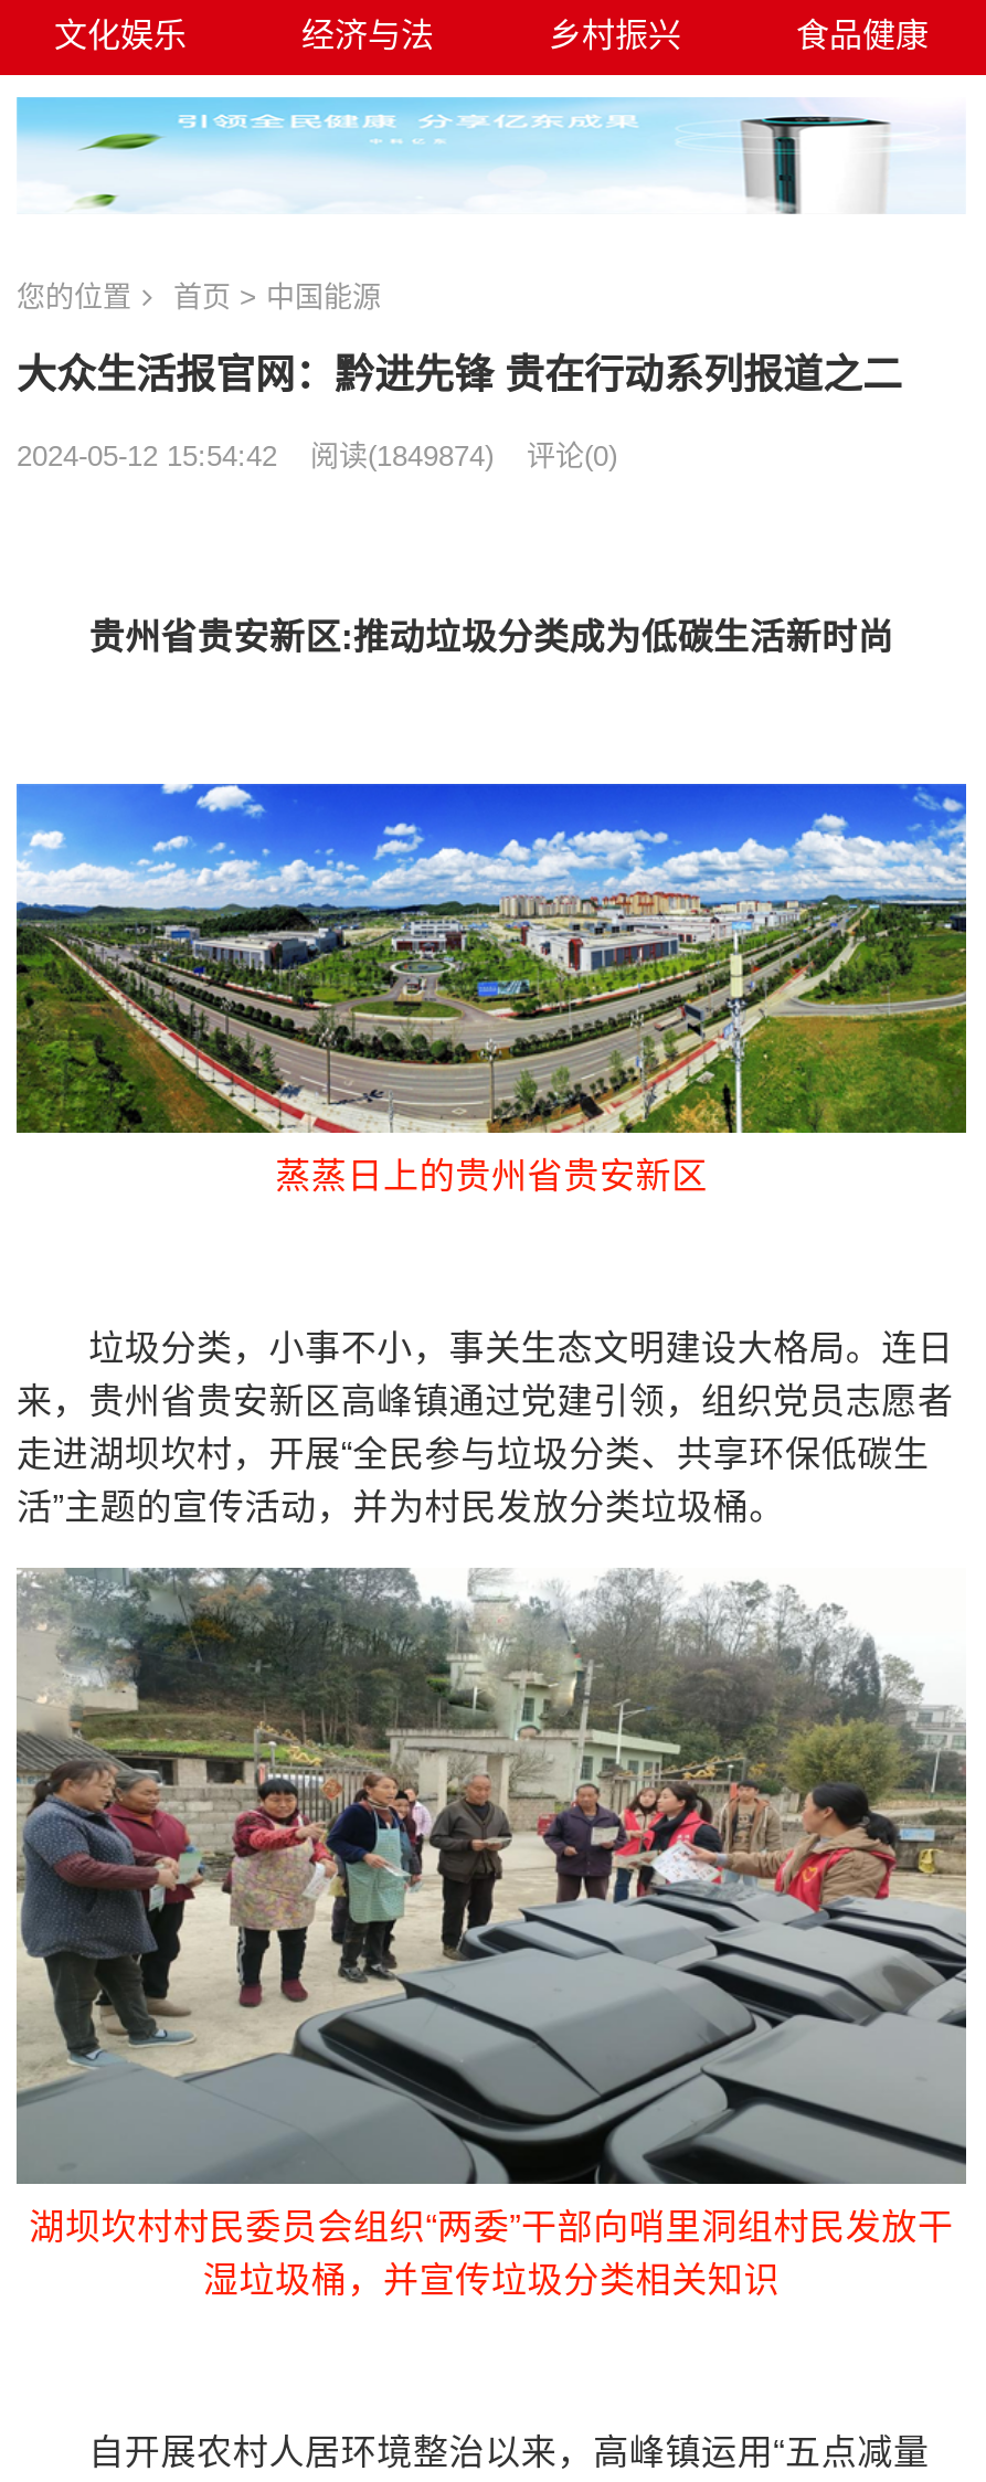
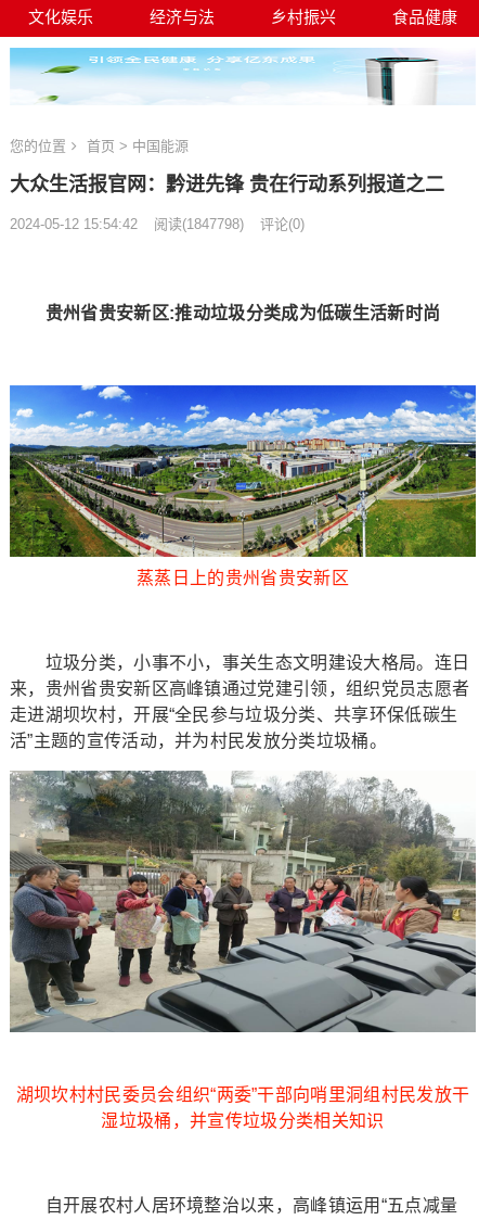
[17,440,617,473] 2024-05-12 15:54:42 阅读(1849874) 评论(0) -> [10,216,305,232] 2024-05-12 15:54:42 阅读(1847798) 评论(0)
[14,2098,968,2186] [image] -> none

